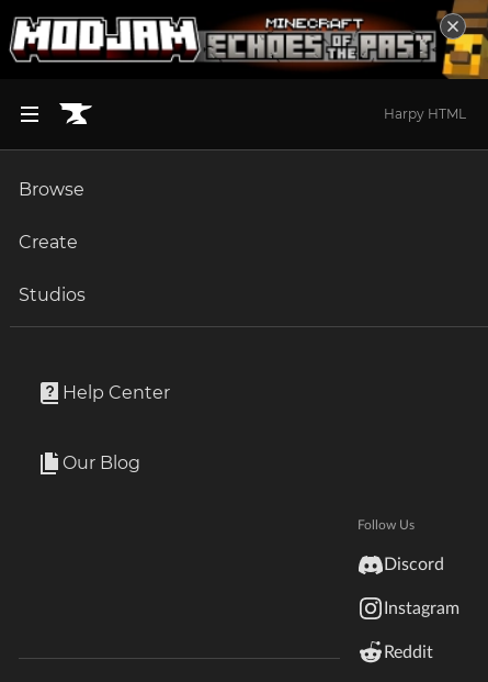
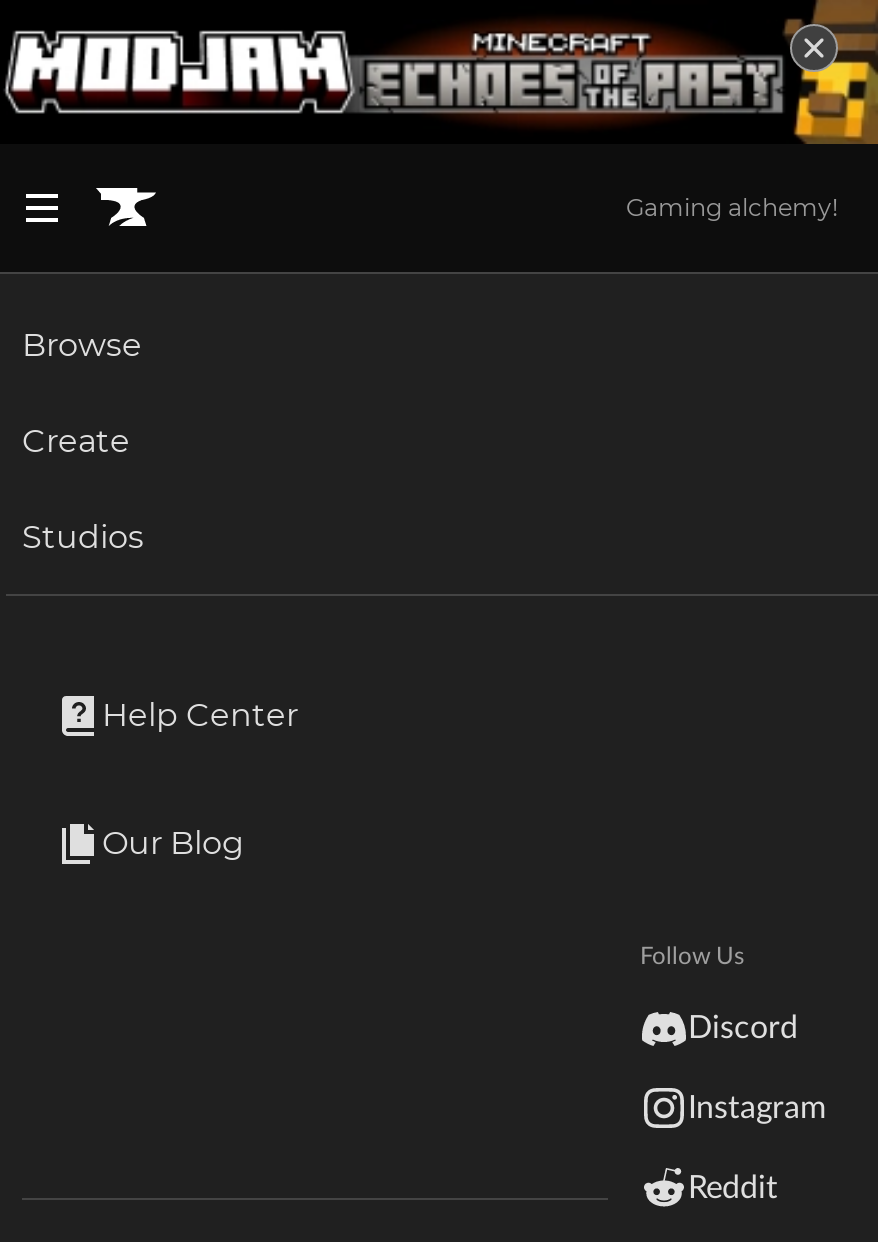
[384,105,466,122] Harpy HTML -> [626,191,838,221] Gaming alchemy!

